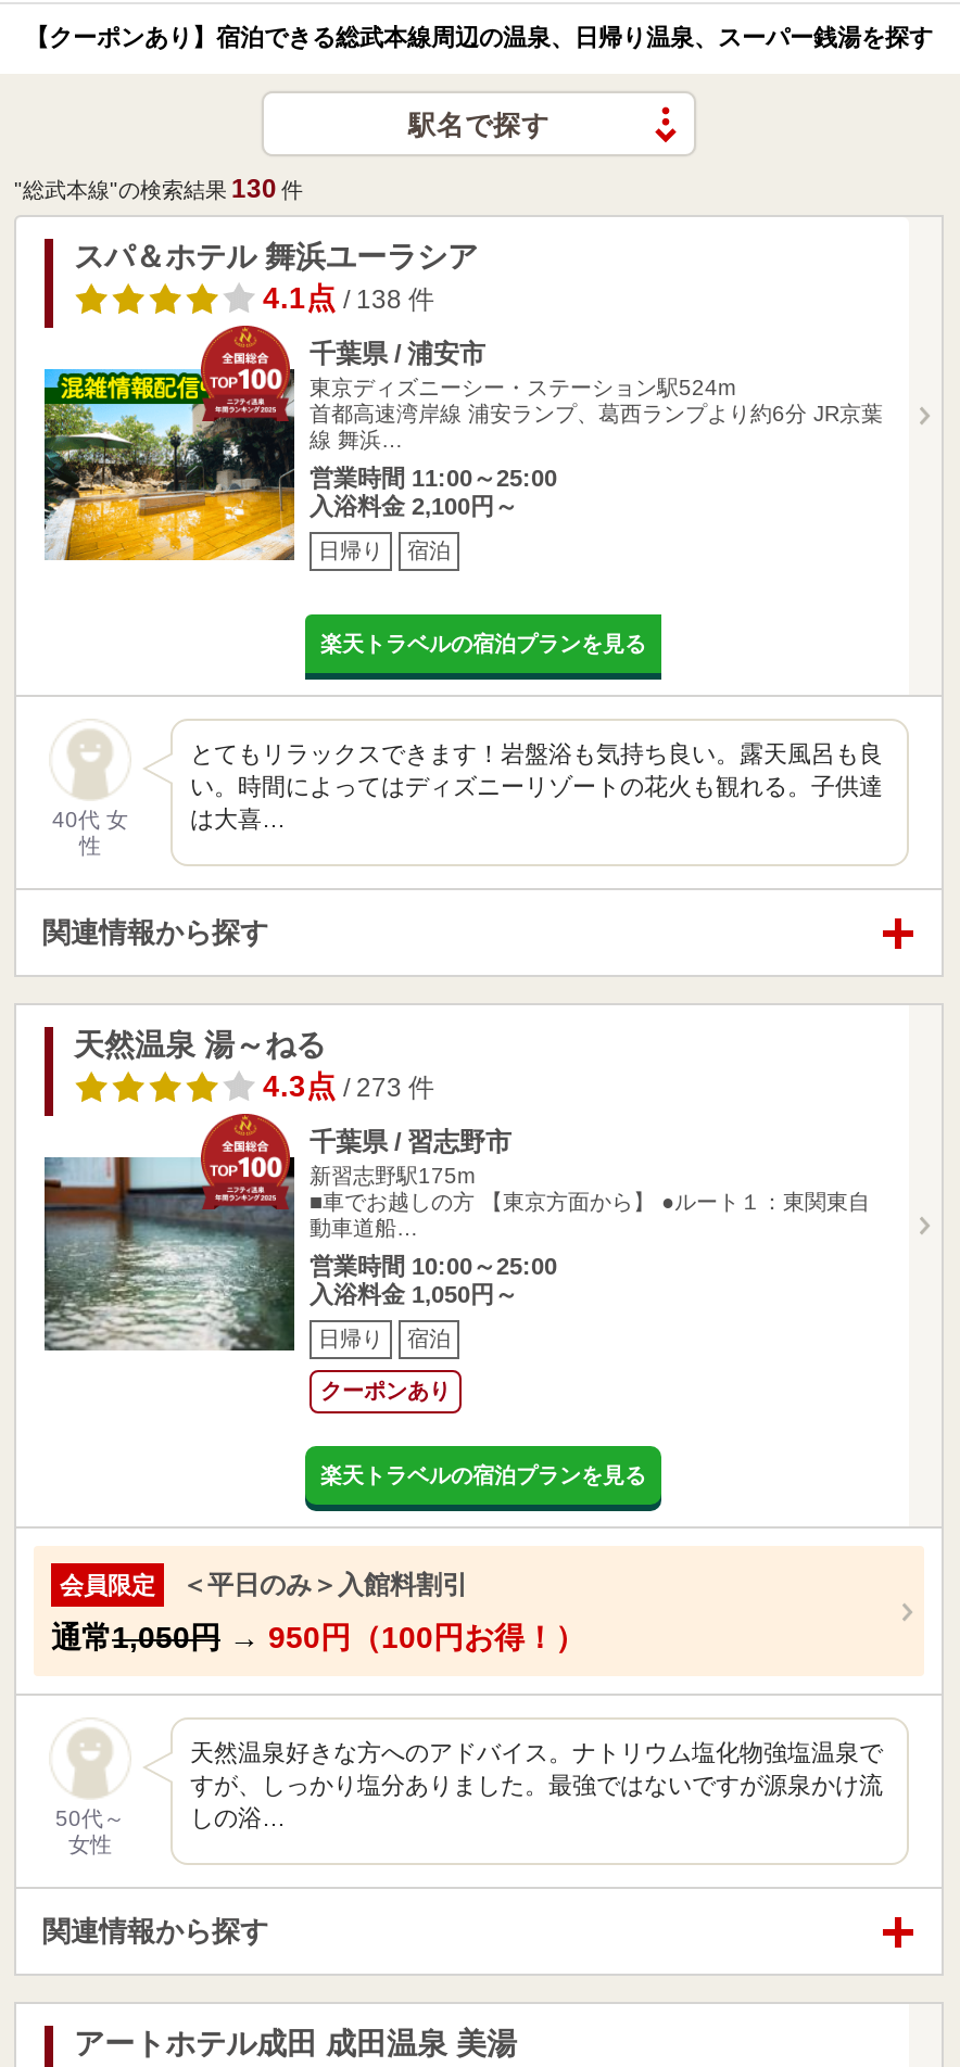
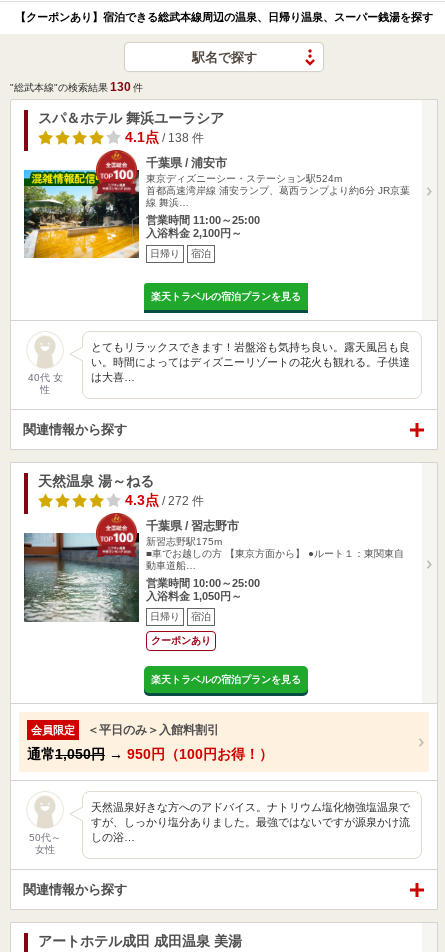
[263,1070,434,1103] 4.3点/ 273 件 -> [124,493,203,508] 4.3点/ 272 件

